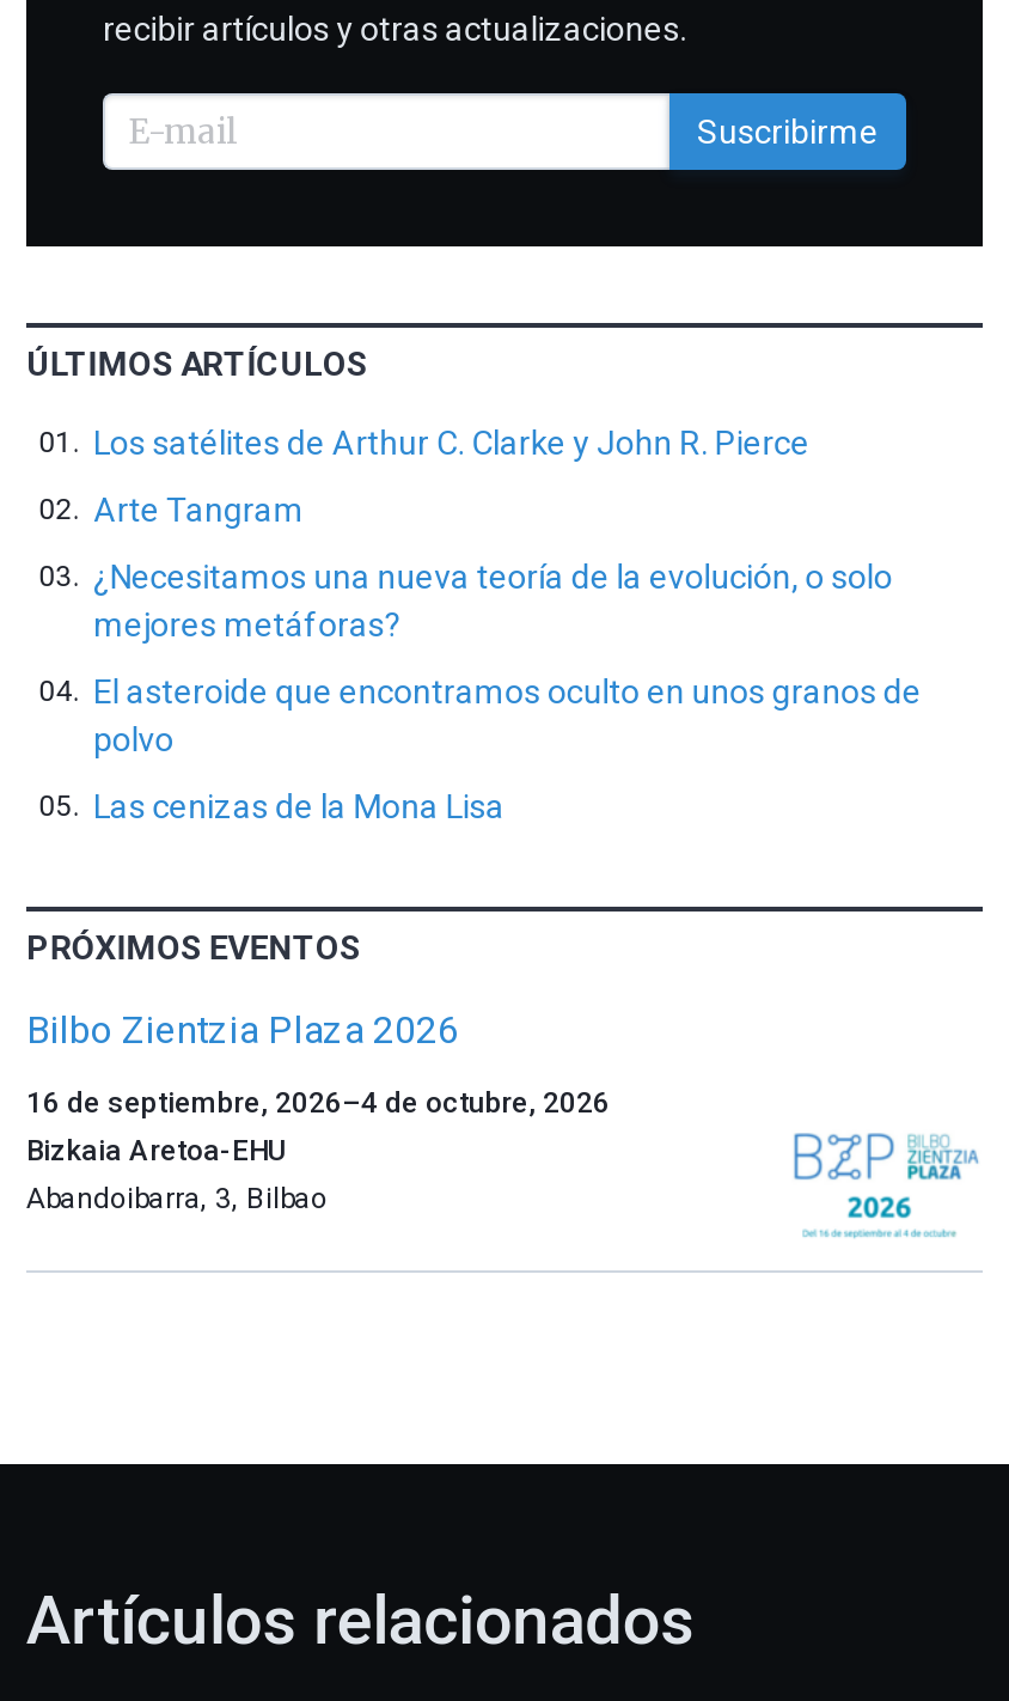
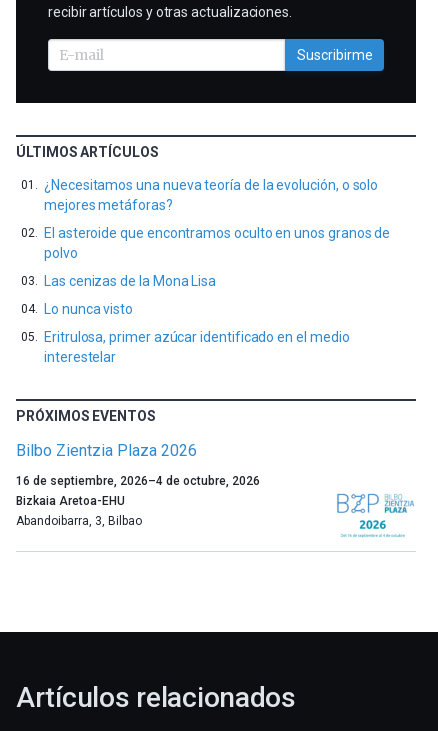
[93,423,809,528] Los satélites de Arthur C. Clarke y John R. Pierce | Arte Tangram -> none
moved [93,557,921,825] -> [44,177,390,289]: ¿Necesitamos una nueva teoría de la evolución, o solo | mejores metáforas? | El asteroide que encontramos oculto en unos granos de | polvo | Las cenizas de la Mona Lisa
none -> [44,301,349,365] Lo nunca visto | Eritrulosa, primer azúcar identificado en el medio | interestelar

